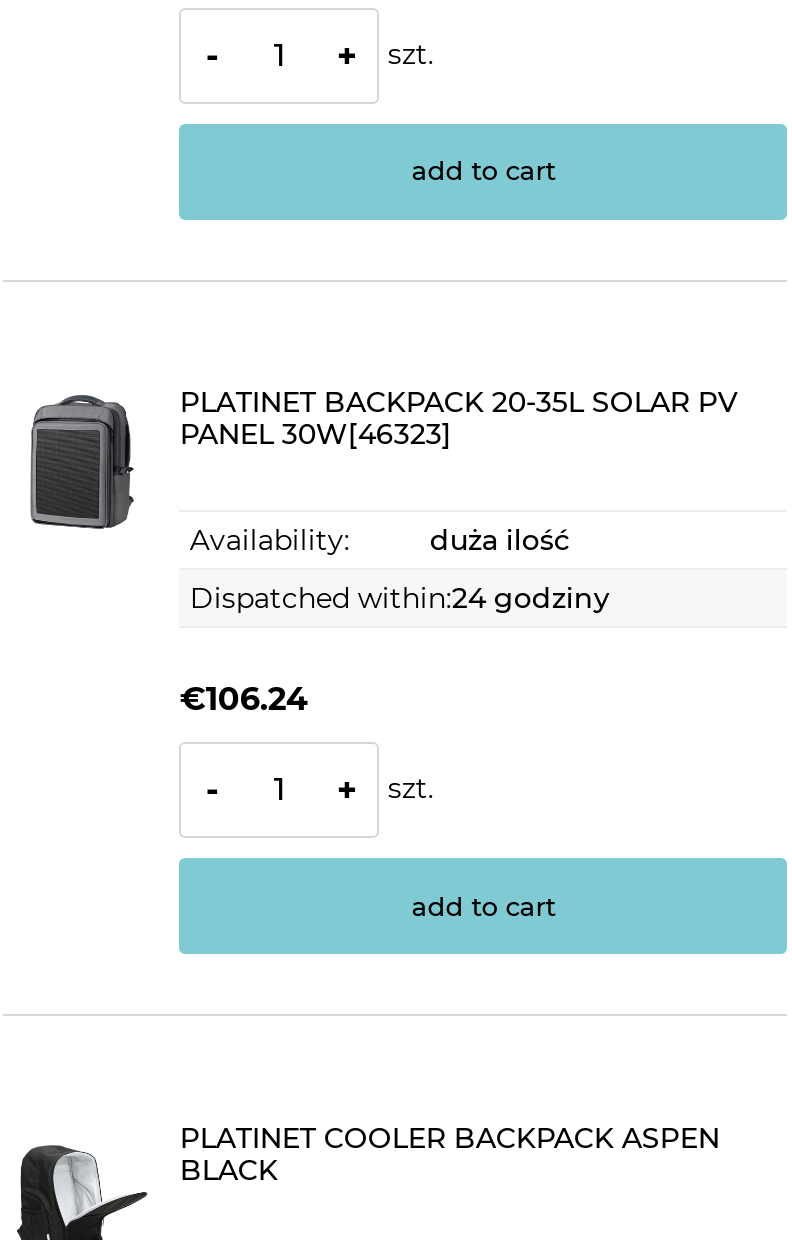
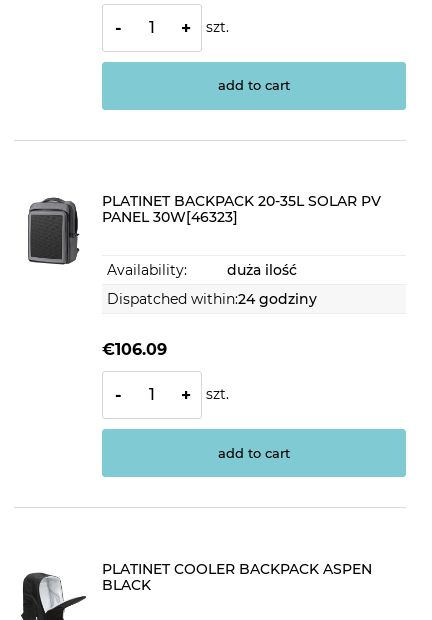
[180,681,308,719] €106.24 -> [102,340,167,359] €106.09

